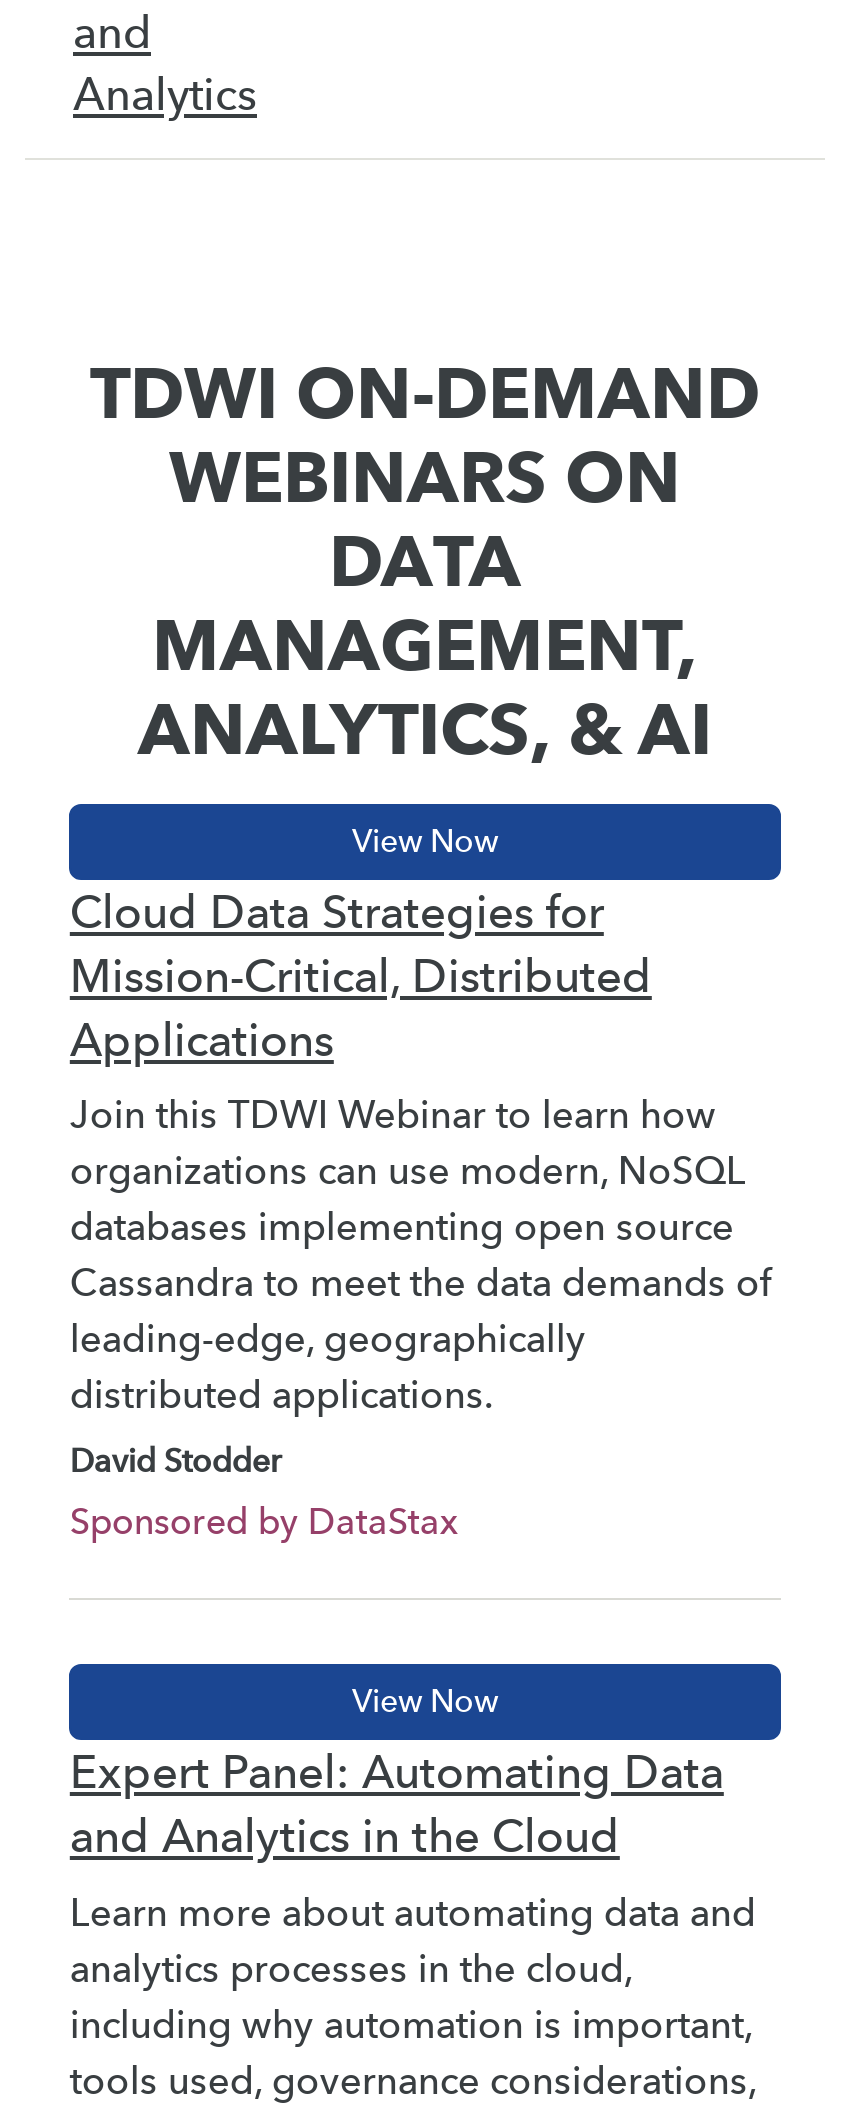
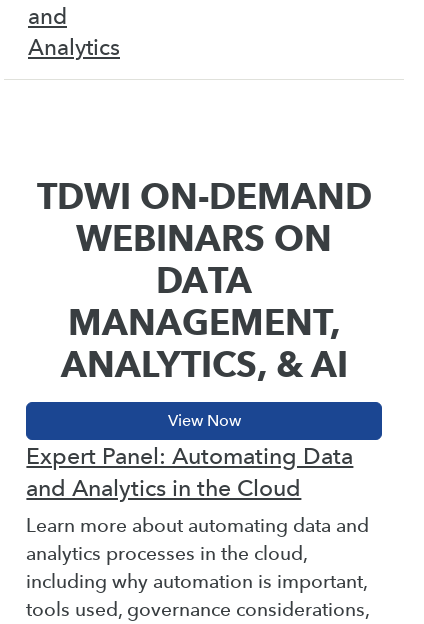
[70,883,772,1544] Cloud Data Strategies for | Mission-Critical, Distributed | Applications | Join this TDWI Webinar to learn how | organizations can use modern, NoSQL | databases implementing open source | Cassandra to meet the data demands of | leading-edge, geographically | distributed applications. | David Stodder | Sponsored by DataStax -> none

